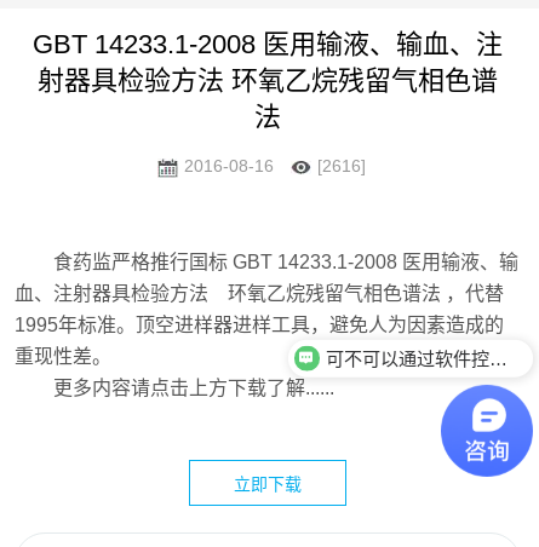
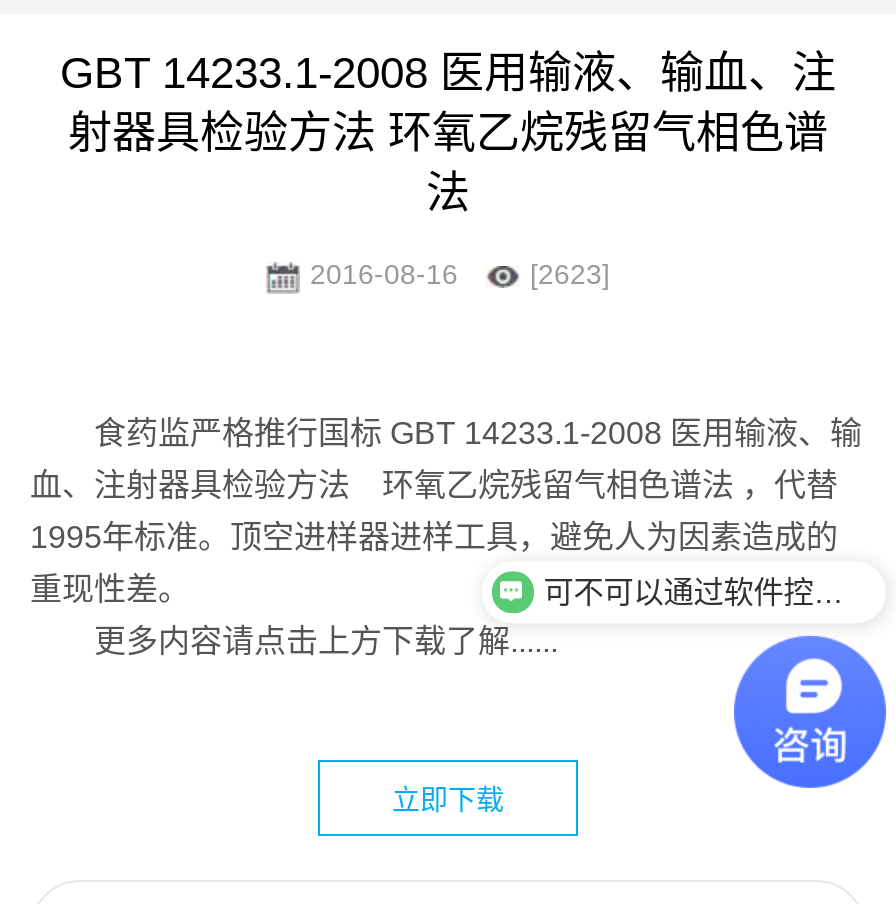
[317,156,366,175] [2616] -> [530,258,610,290] [2623]

